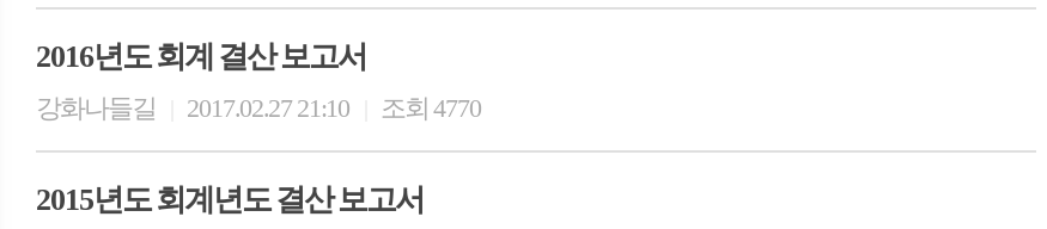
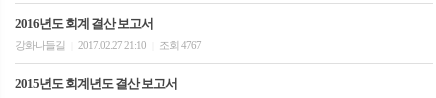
[36,94,481,123] 강화나들길 2017.02.27 21:10 조회 4770 -> [15,39,201,51] 강화나들길 2017.02.27 21:10 조회 4767

